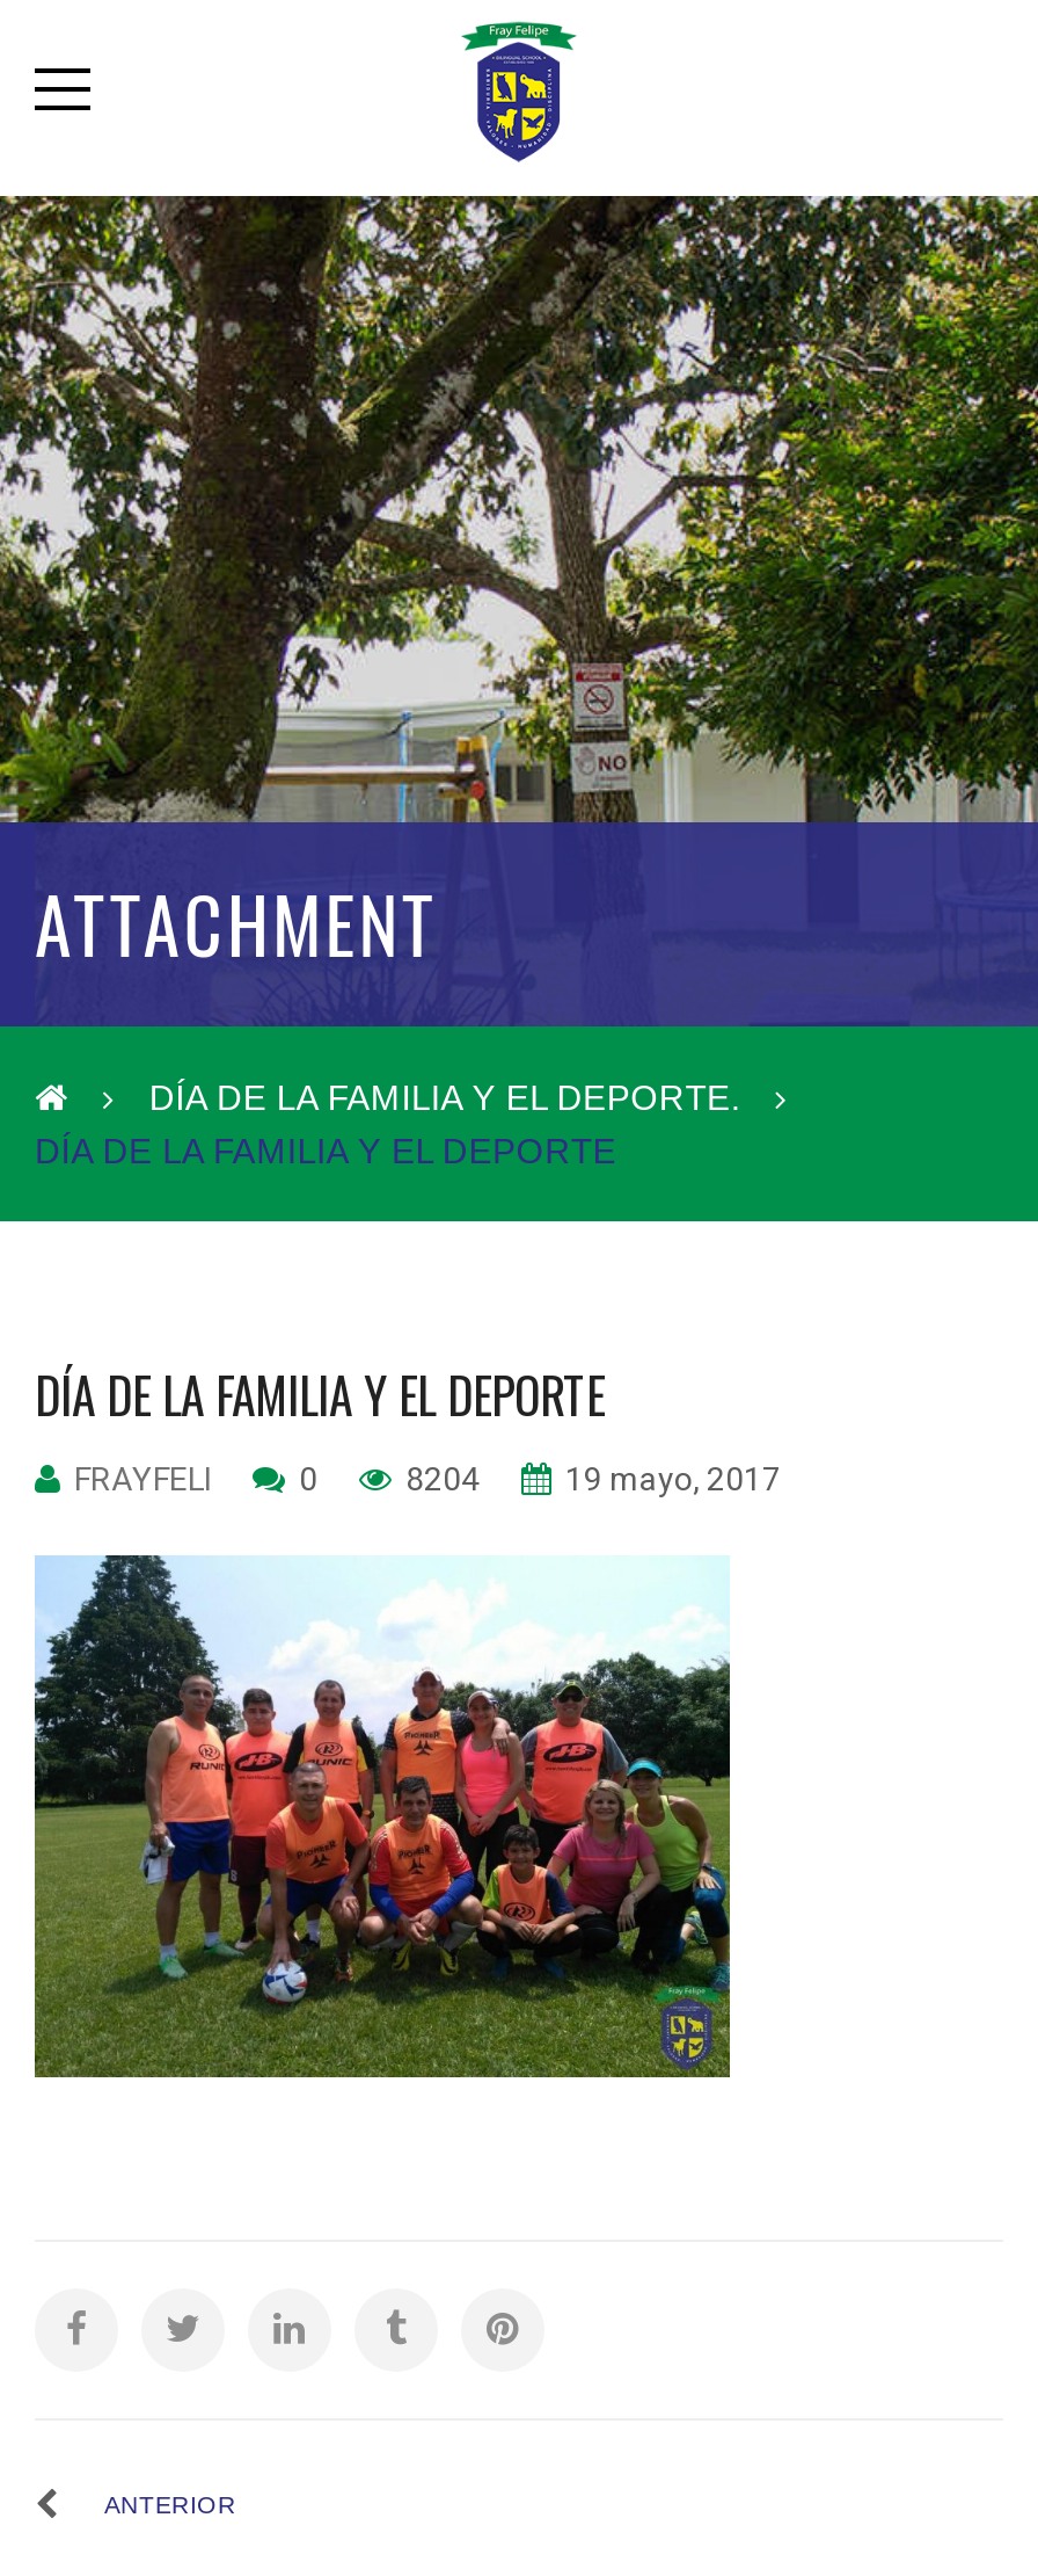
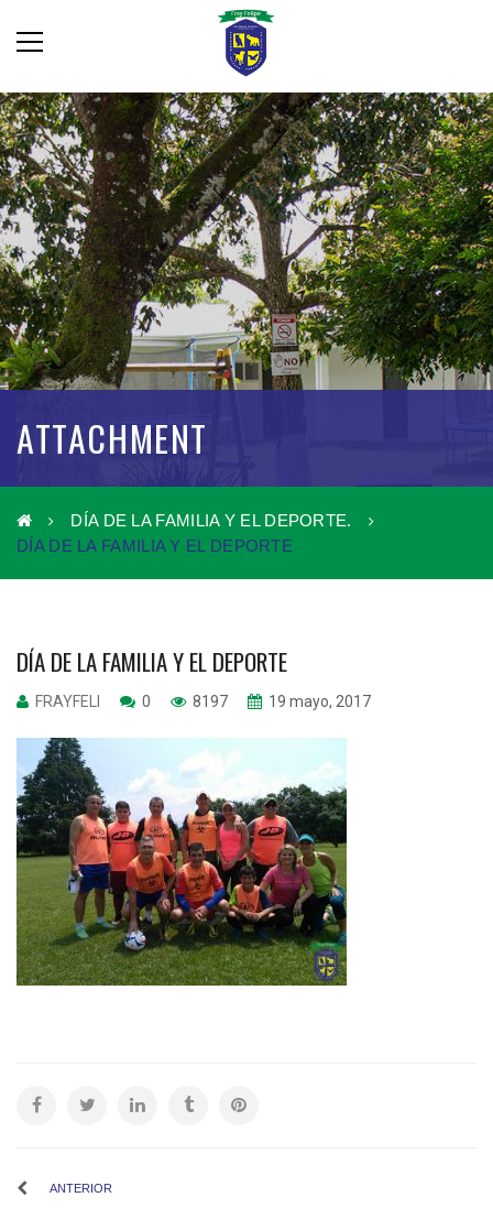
[399,1460,781,1497] 8204 19 mayo, 2017 -> [189,693,371,710] 8197 19 mayo, 2017

